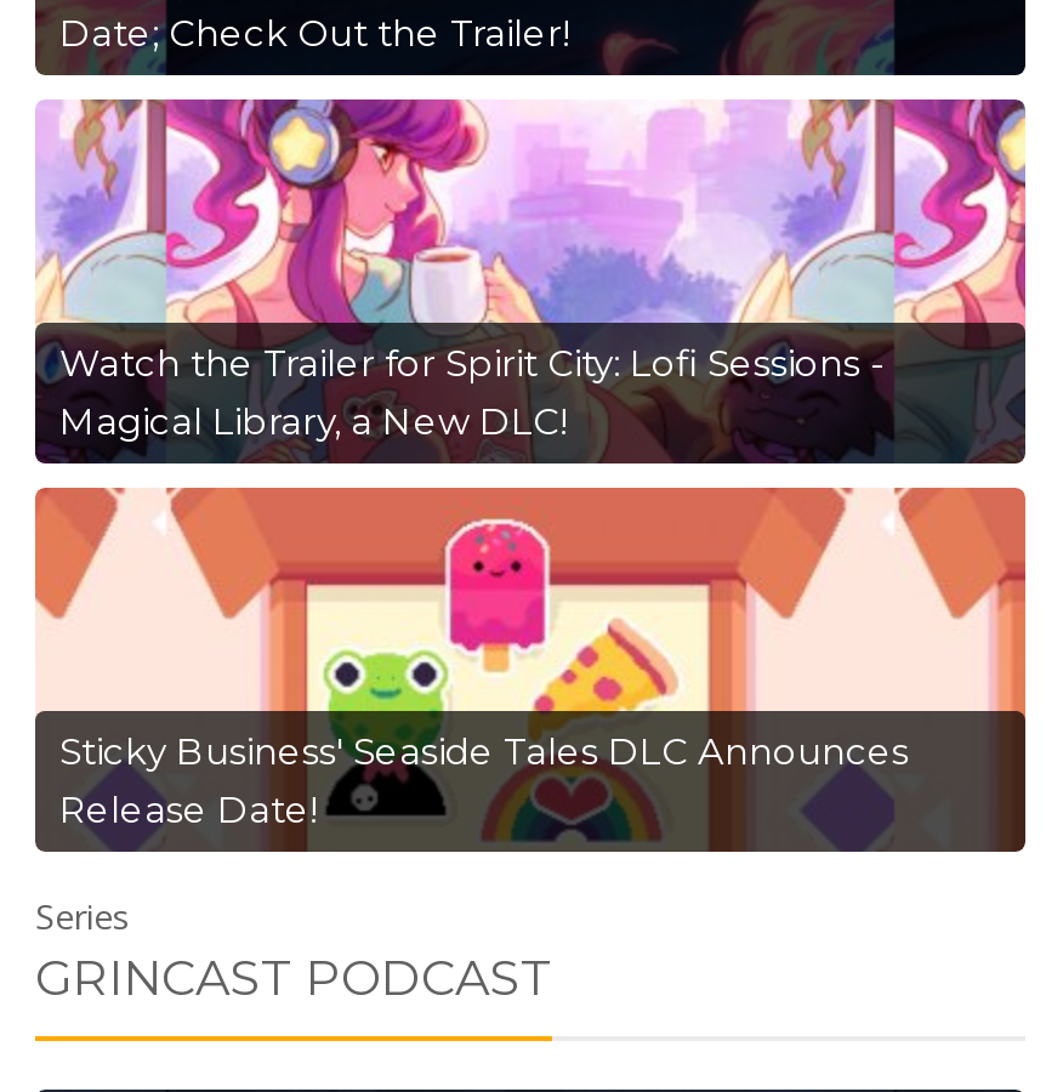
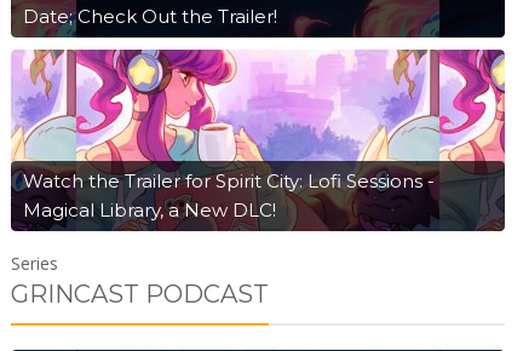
[33,485,1028,852] [image] | Sticky Business' Seaside Tales DLC Announces | Release Date! -> none

